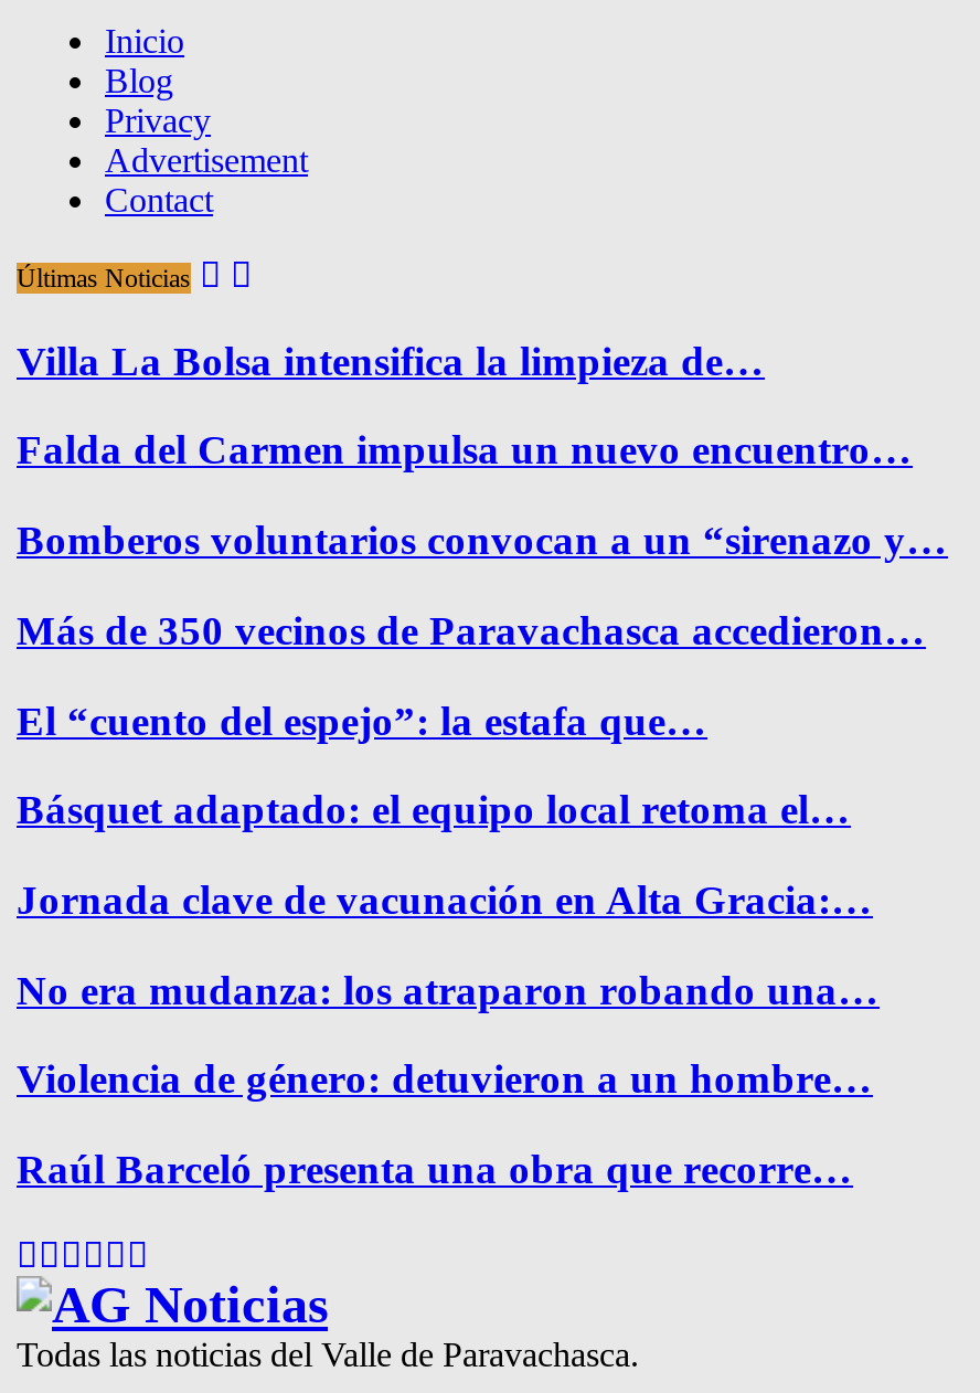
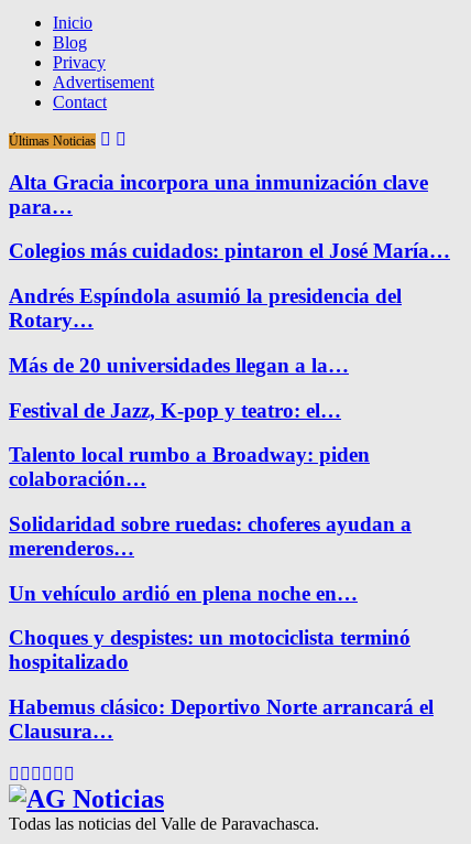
[17,337,765,383] Villa La Bolsa intensifica la limpieza de… -> [9,170,428,218] Alta Gracia incorpora una inmunización clave | para…
[17,427,913,473] Falda del Carmen impulsa un nuevo encuentro… -> [9,240,450,263] Colegios más cuidados: pintaron el José María…
[17,517,948,563] Bomberos voluntarios convocan a un “sirenazo y… -> [9,284,402,332] Andrés Espíndola asumió la presidencia del | Rotary…
[17,607,926,653] Más de 350 vecinos de Paravachasca accedieron… -> [9,354,349,377] Más de 20 universidades llegan a la…
[17,697,707,743] El “cuento del espejo”: la estafa que… -> [9,398,341,422] Festival de Jazz, K-pop y teatro: el…
[17,787,851,833] Básquet adaptado: el equipo local retoma el… -> [9,443,370,491] Talento local rumbo a Broadway: piden | colaboración…
[17,876,873,923] Jornada clave de vacunación en Alta Gracia:… -> [9,512,412,560] Solidaridad sobre ruedas: choferes ayudan a | merenderos…
[17,966,880,1013] No era mudanza: los atraparon robando una… -> [9,582,358,605] Un vehículo ardió en plena noche en…
[17,1056,873,1103] Violencia de género: detuvieron a un hombre… -> [9,626,410,674] Choques y despistes: un motociclista terminó | hospitalizado
[17,1146,853,1193] Raúl Barceló presenta una obra que recorre… -> [9,695,434,743] Habemus clásico: Deportivo Norte arrancará el | Clausura…

